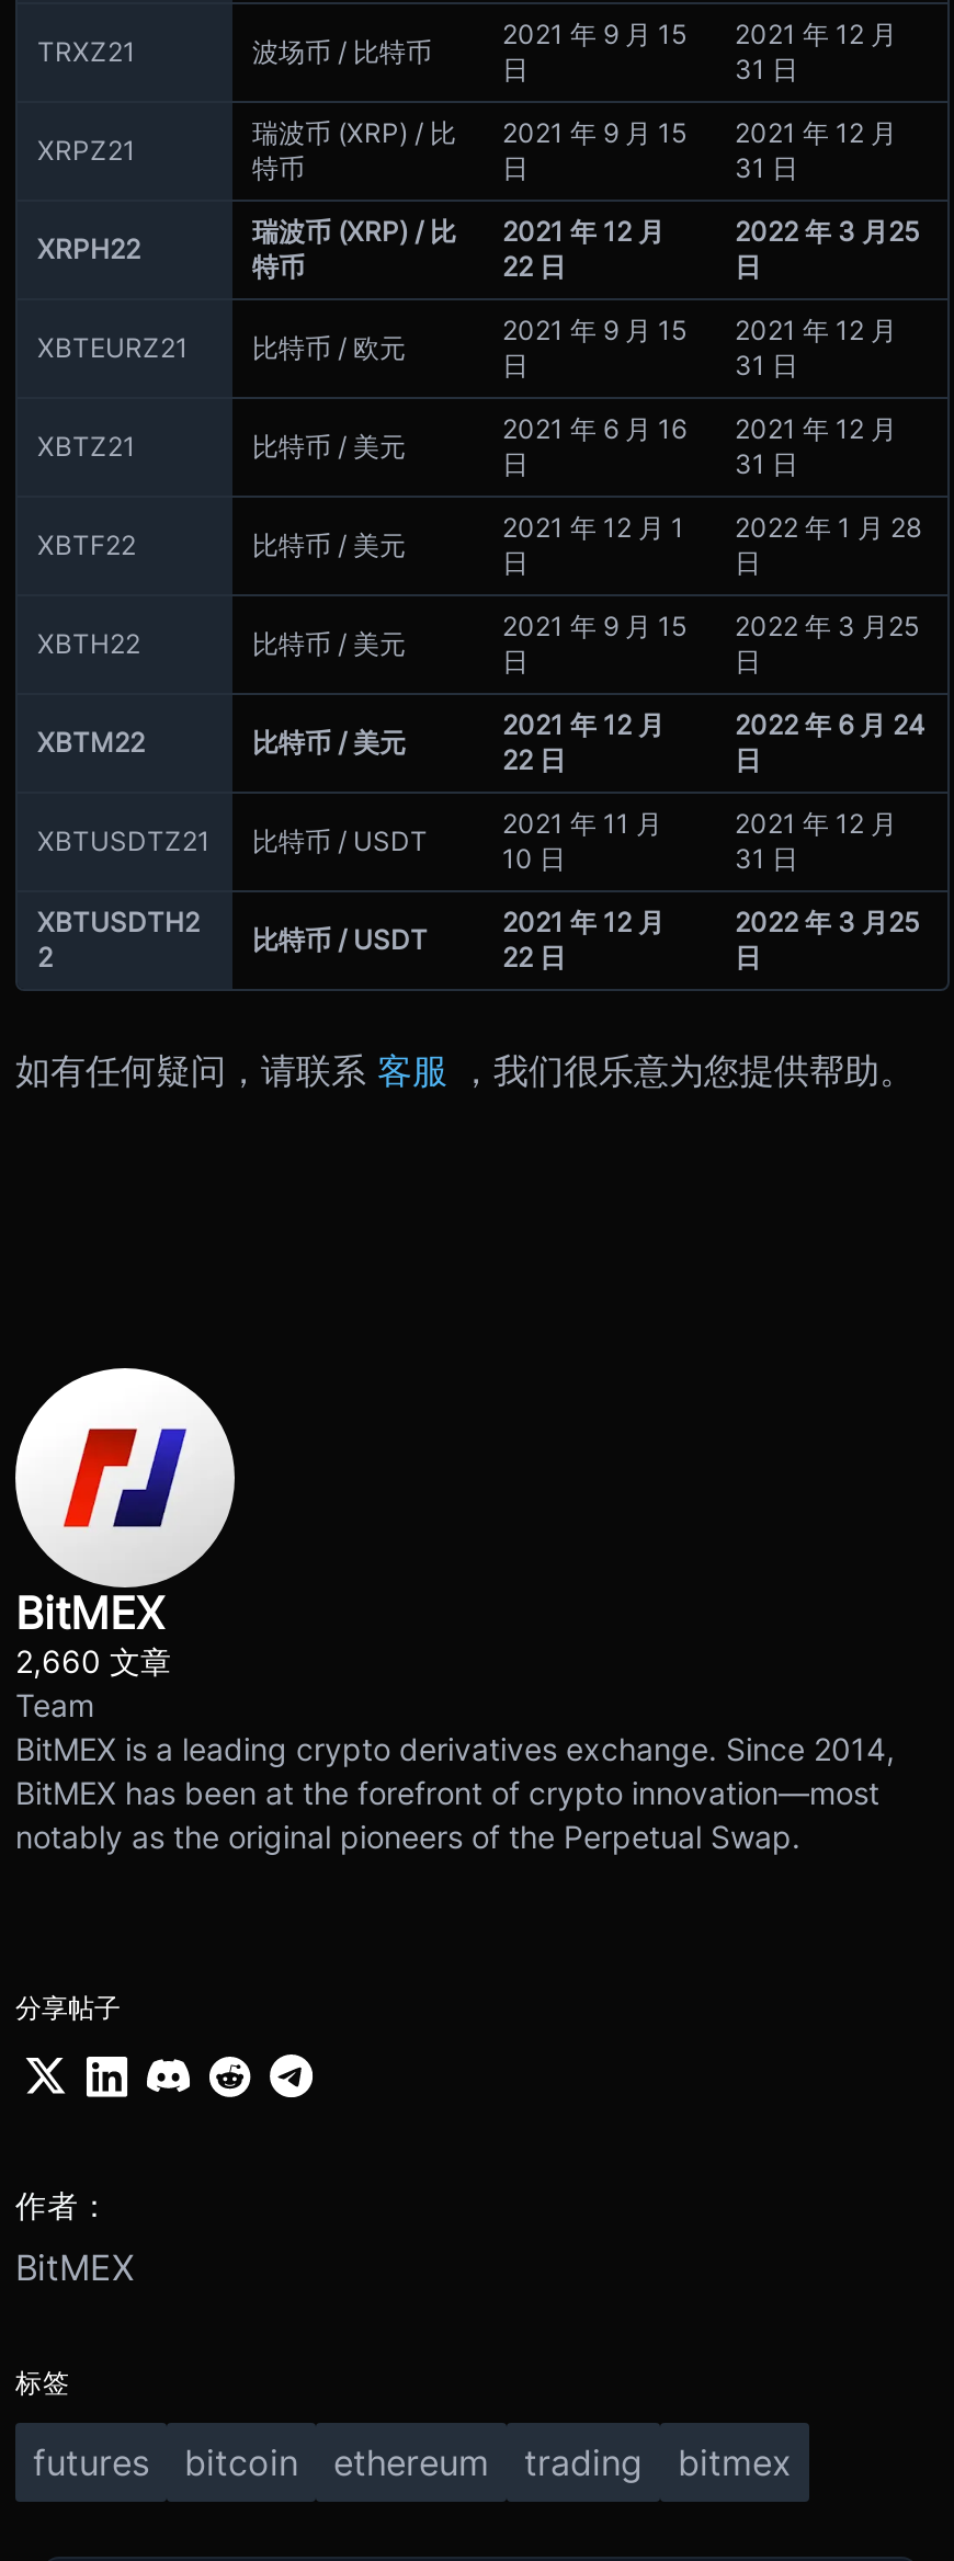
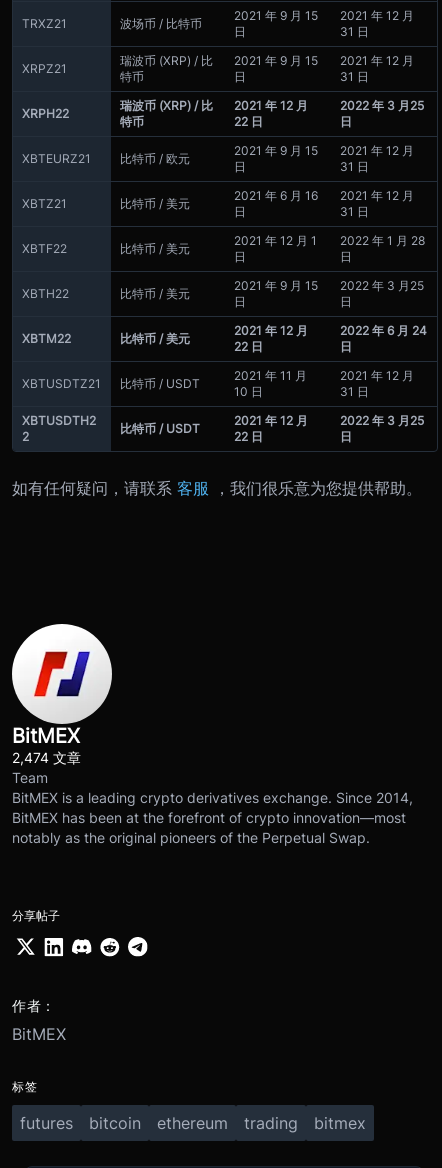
[15,1643,171,1680] 2,660 文章 -> [12,749,81,766] 2,474 文章

